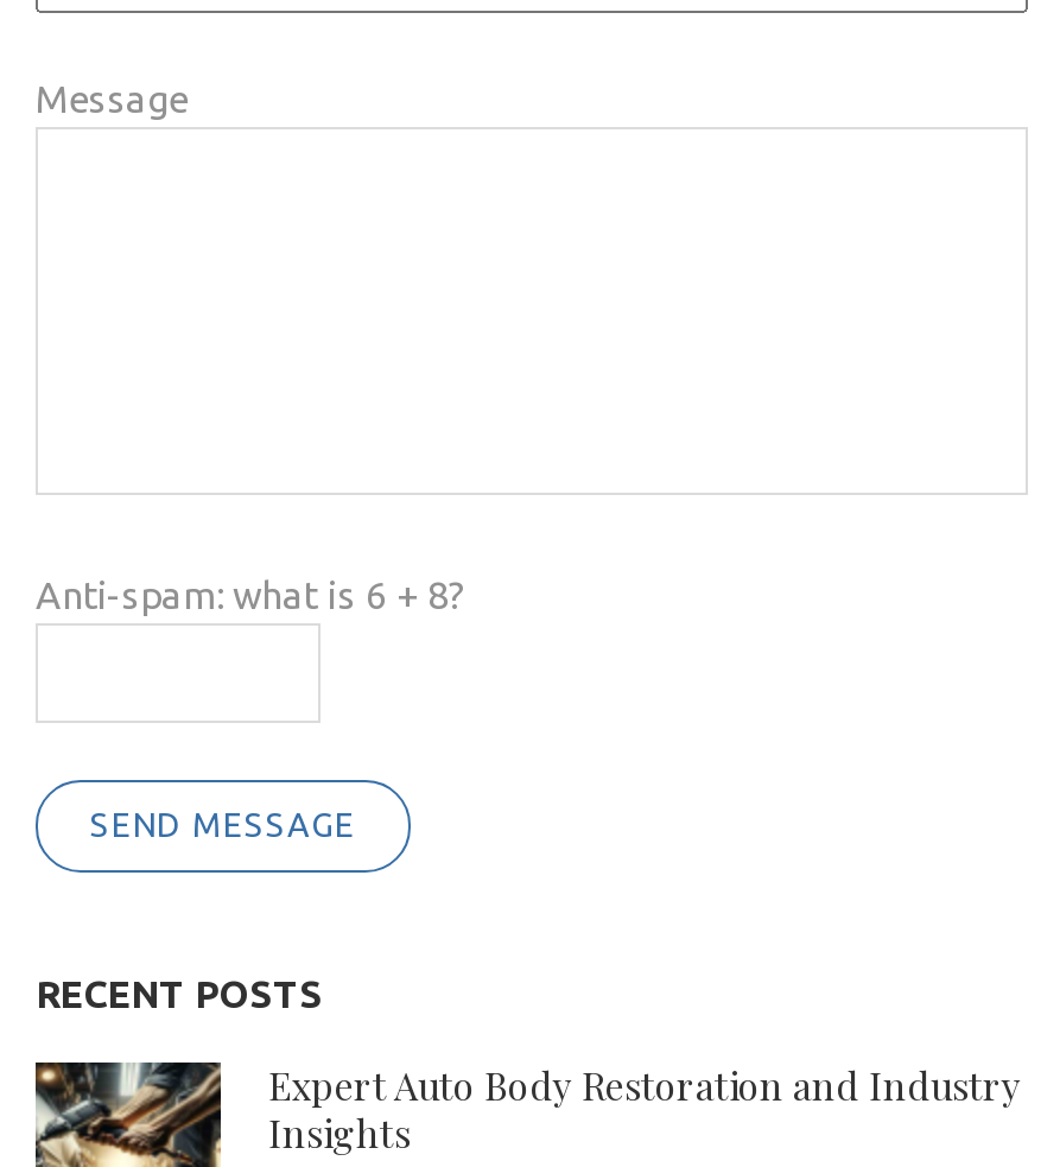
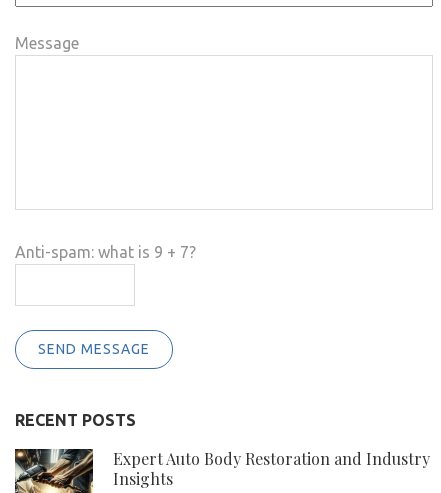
[36,573,465,616] Anti-spam: what is 6 + 8? -> [15,243,196,261] Anti-spam: what is 9 + 7?

